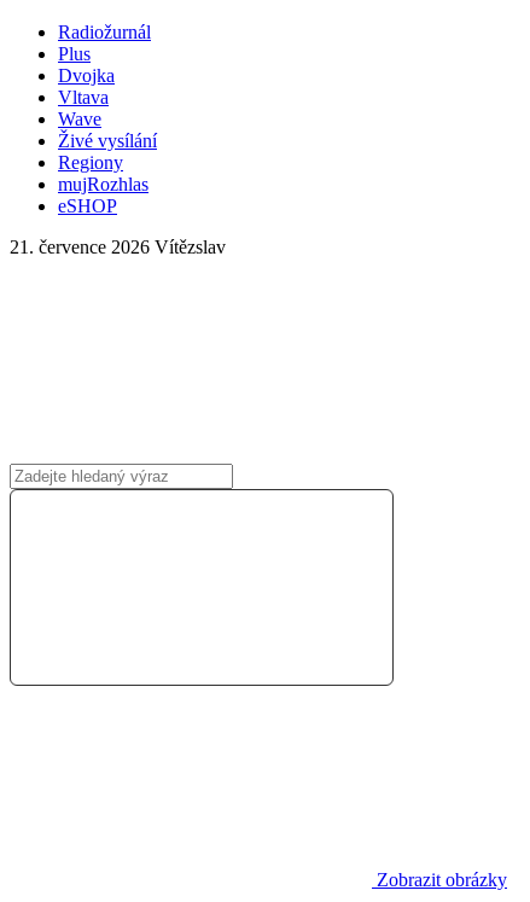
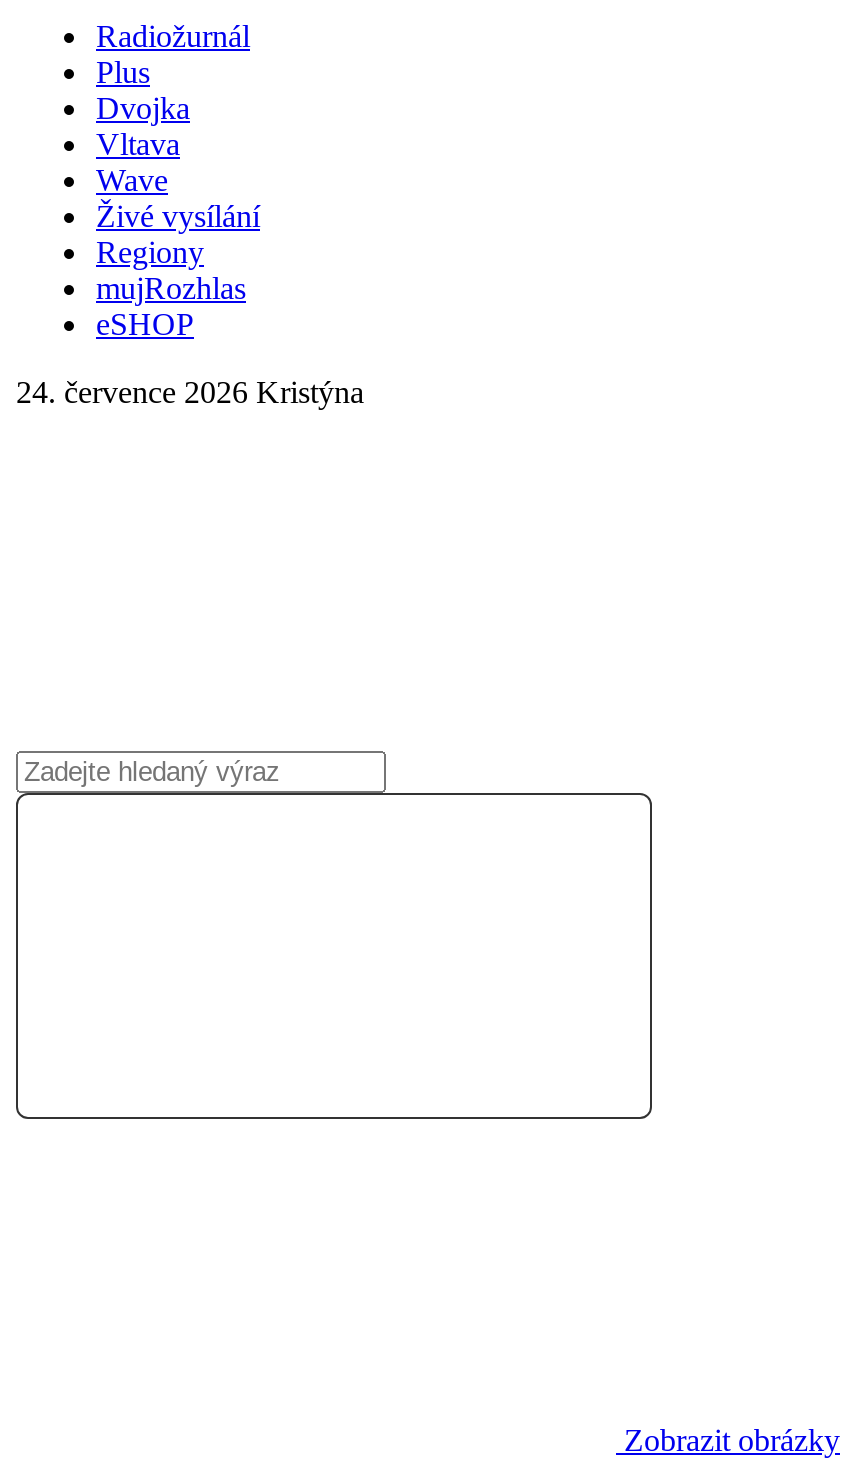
[10,237,226,257] 21. července 2026 Vítězslav -> [16,375,364,409] 24. července 2026 Kristýna

